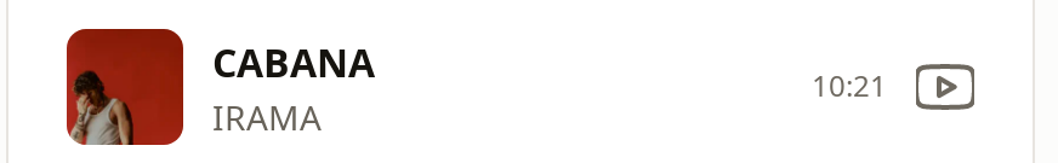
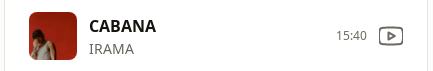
[812,65,887,106] 10:21 -> [336,27,367,44] 15:40

